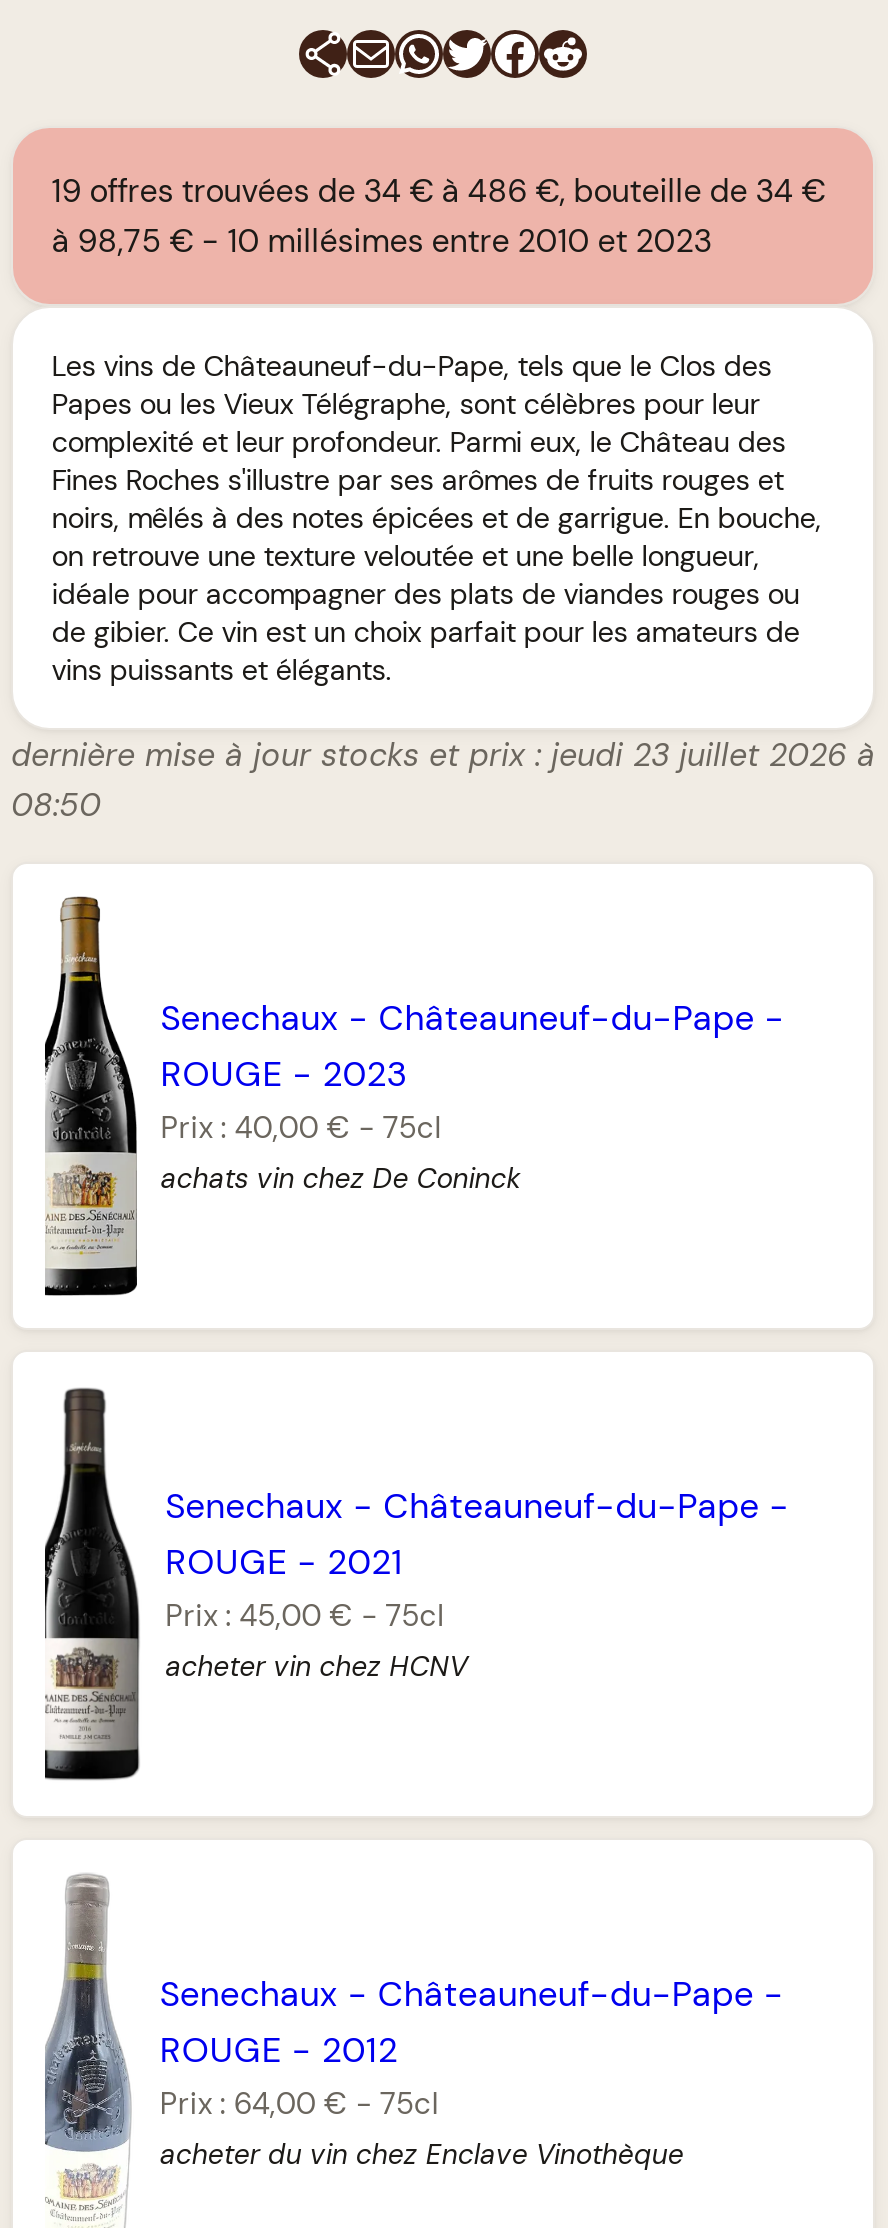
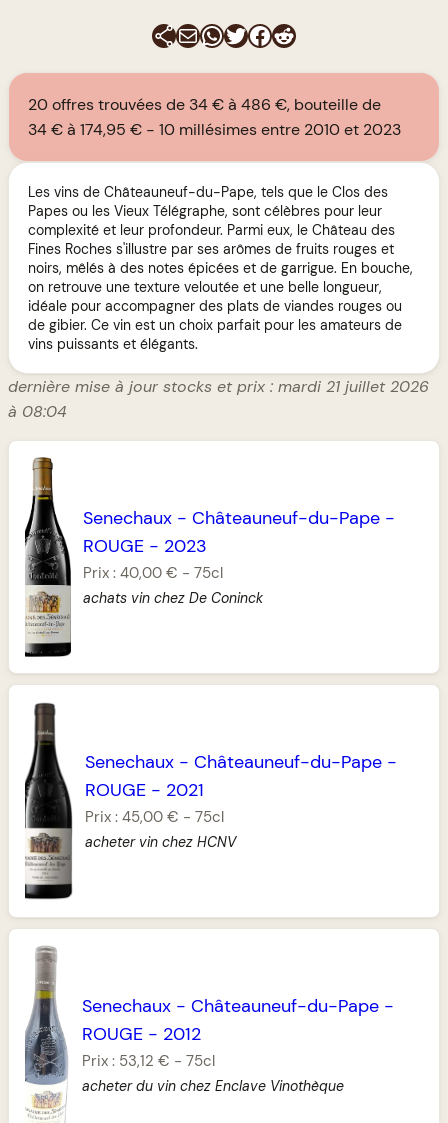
[51,170,825,262] 19 offres trouvées de 34 € à 486 €, bouteille de 34 € | à 98,75 € -> [28,94,381,140] 20 offres trouvées de 34 € à 486 €, bouteille de | 34 € à 174,95 €
[11,734,875,826] dernière mise à jour stocks et prix : jeudi 23 juillet 2026 à | 08:50 -> [8,376,429,422] dernière mise à jour stocks et prix : mardi 21 juillet 2026 | à 08:04
[160,2084,438,2124] Prix : 64,00 €- 75cl -> [82,1051,215,1071] Prix : 53,12 €- 75cl

